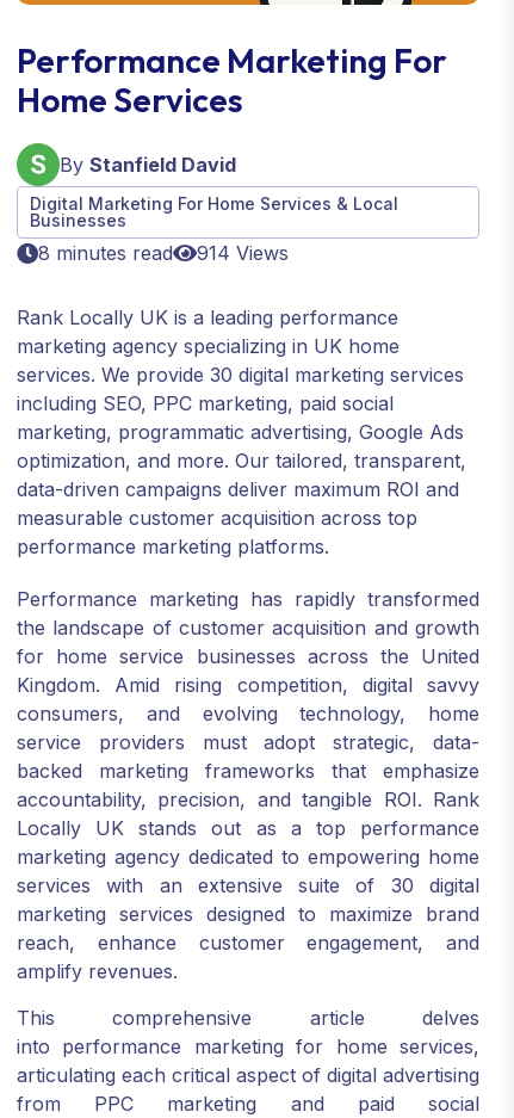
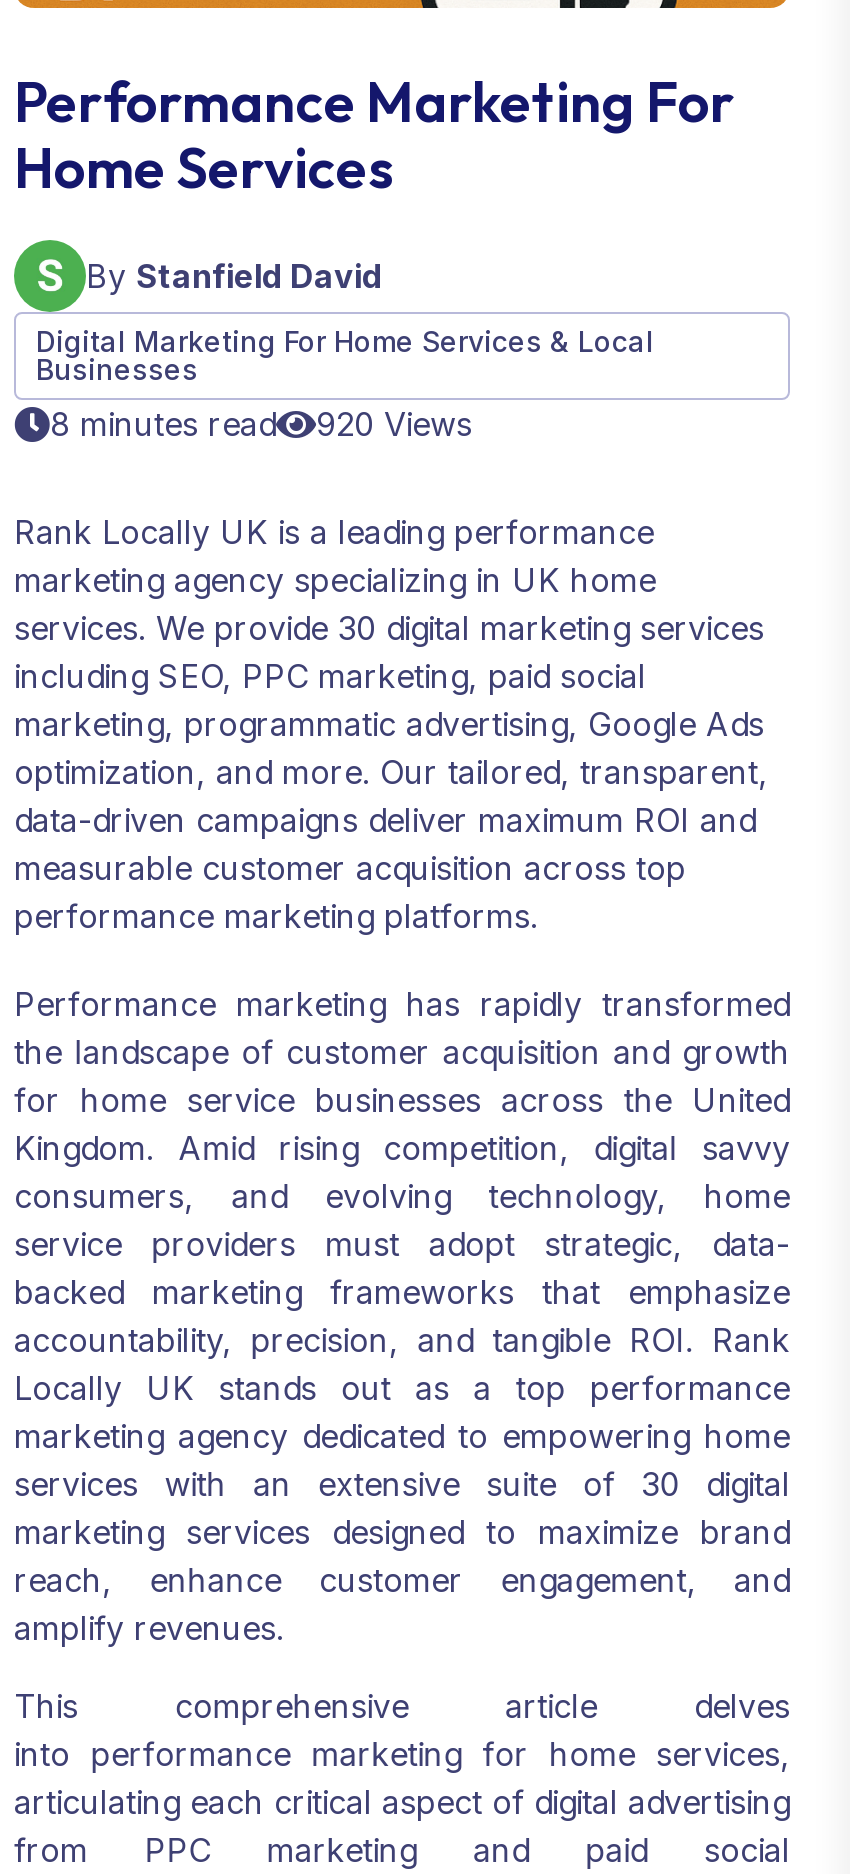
[38,241,289,265] 8 minutes read 914 Views -> [50,404,472,444] 8 minutes read 920 Views

